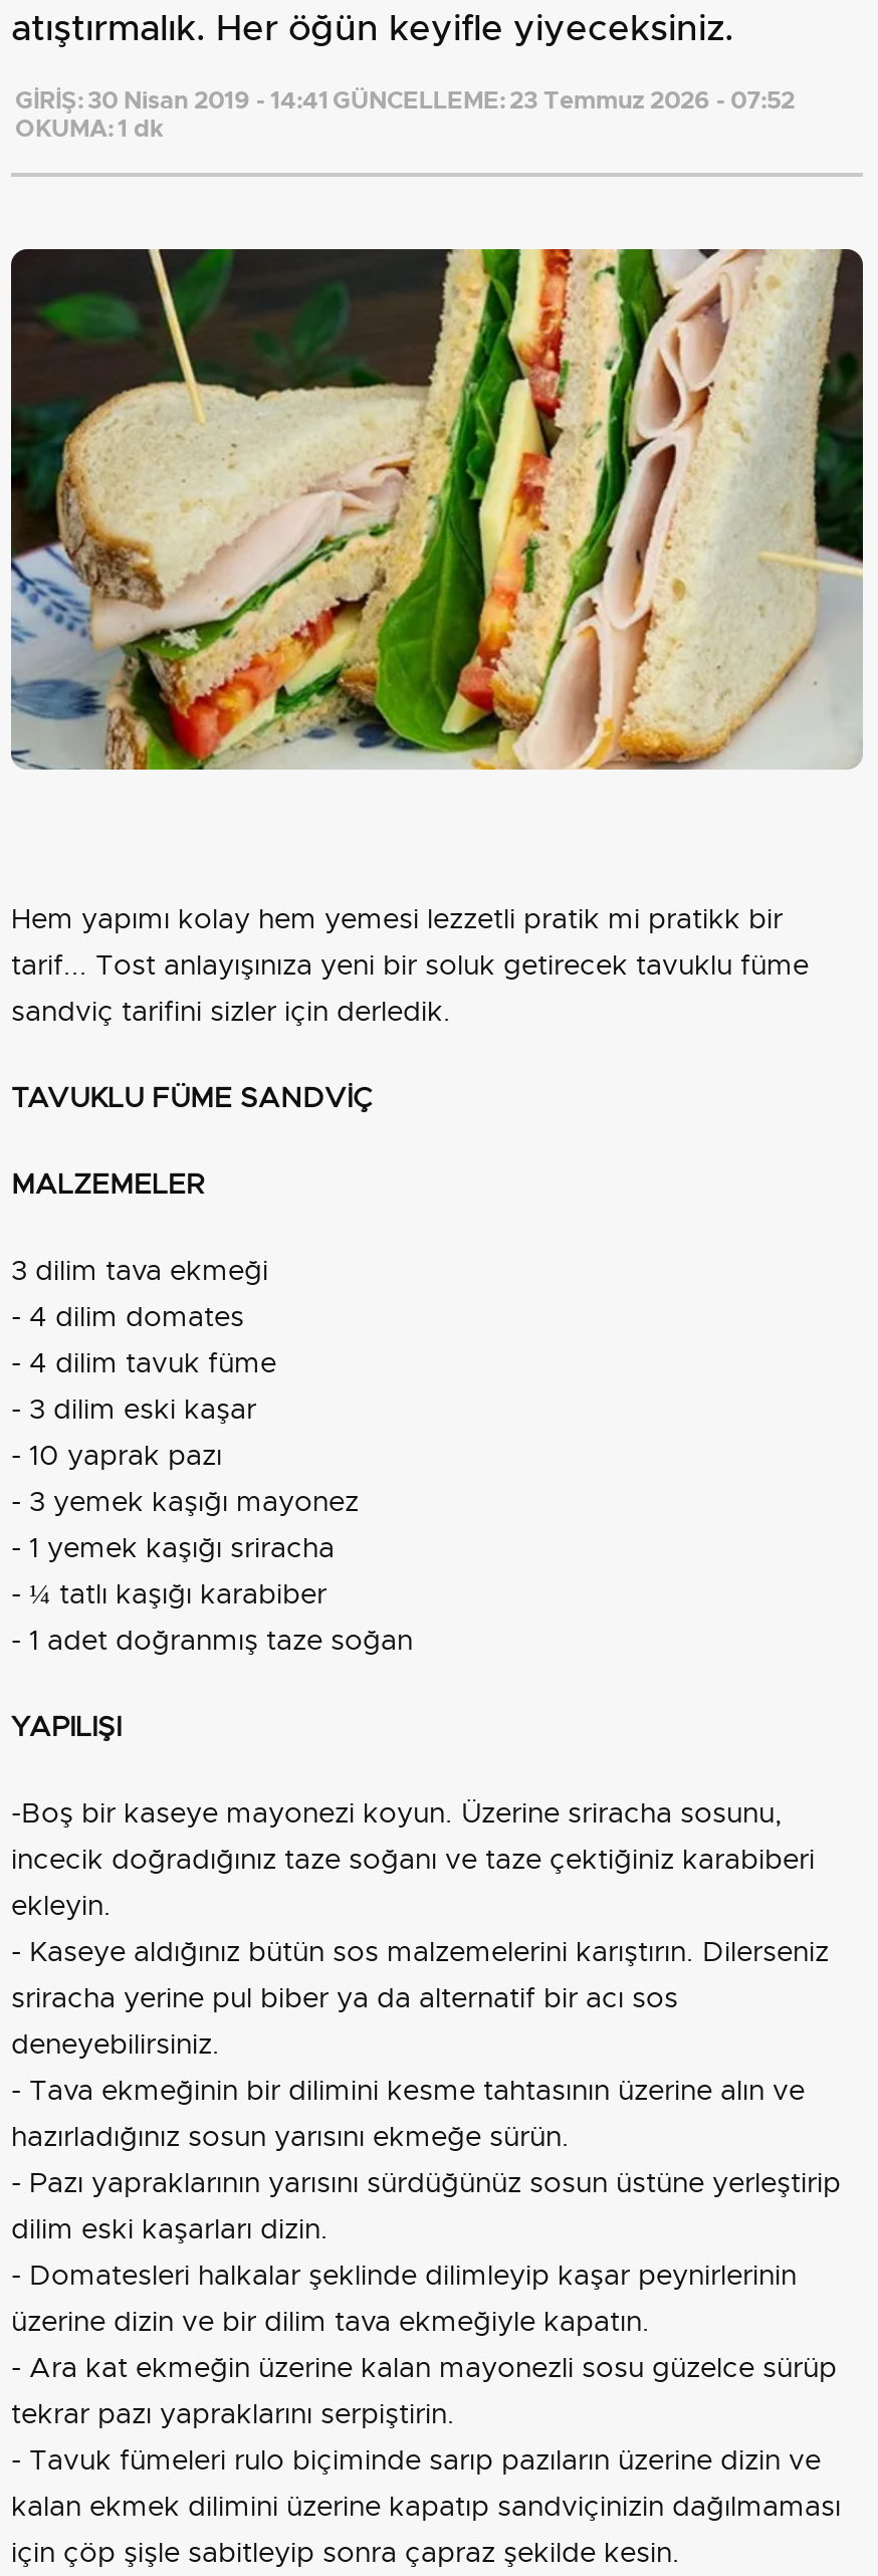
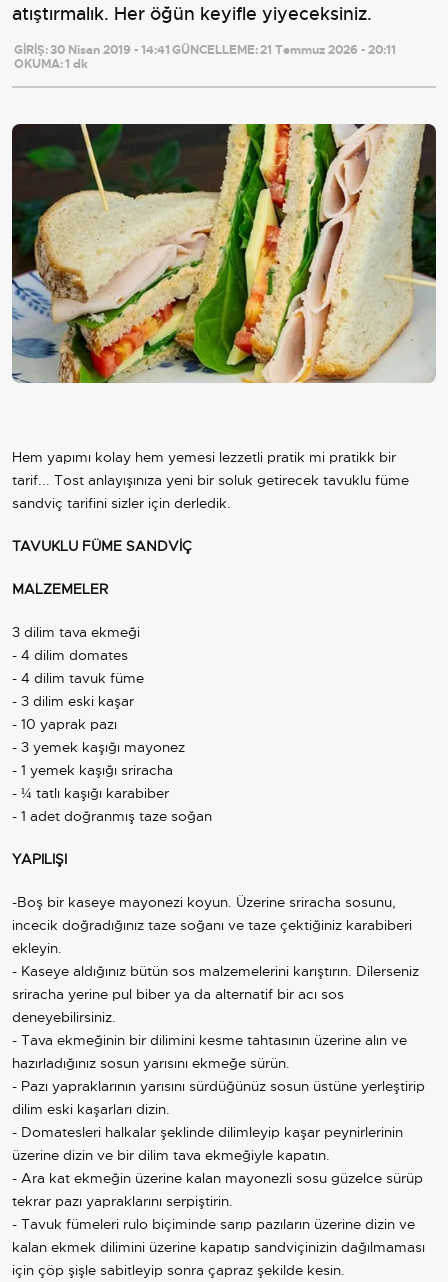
[15,84,795,117] GİRİŞ: 30 Nisan 2019 - 14:41 GÜNCELLEME: 23 Temmuz 2026 - 07:52 -> [14,42,396,58] GİRİŞ: 30 Nisan 2019 - 14:41 GÜNCELLEME: 21 Temmuz 2026 - 20:11

